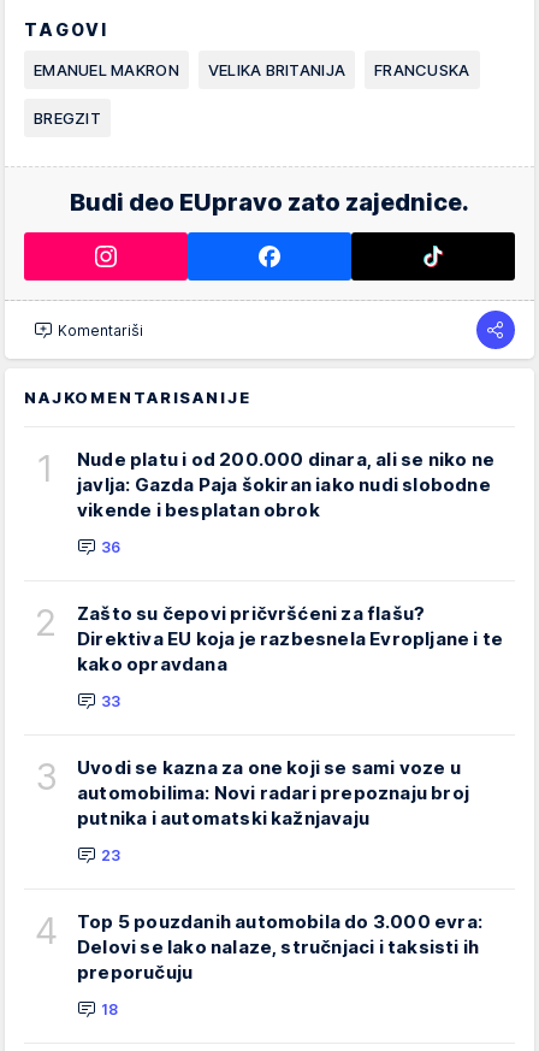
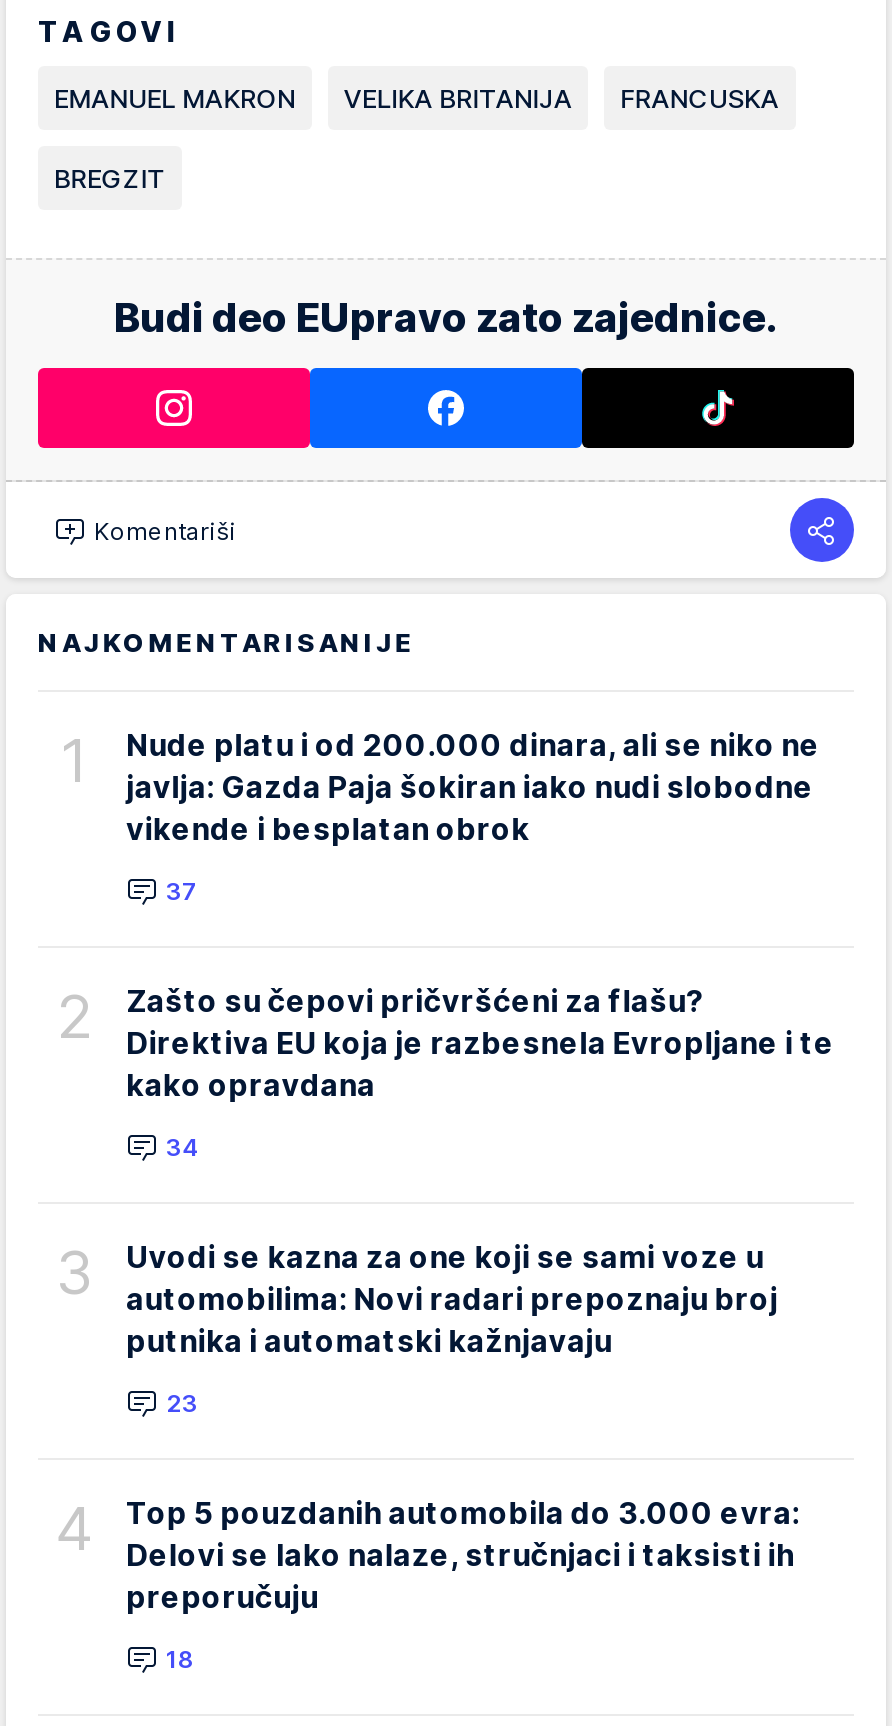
[101,538,120,556] 36 -> [166,875,198,905] 37
[101,692,120,710] 33 -> [166,1131,198,1161] 34

